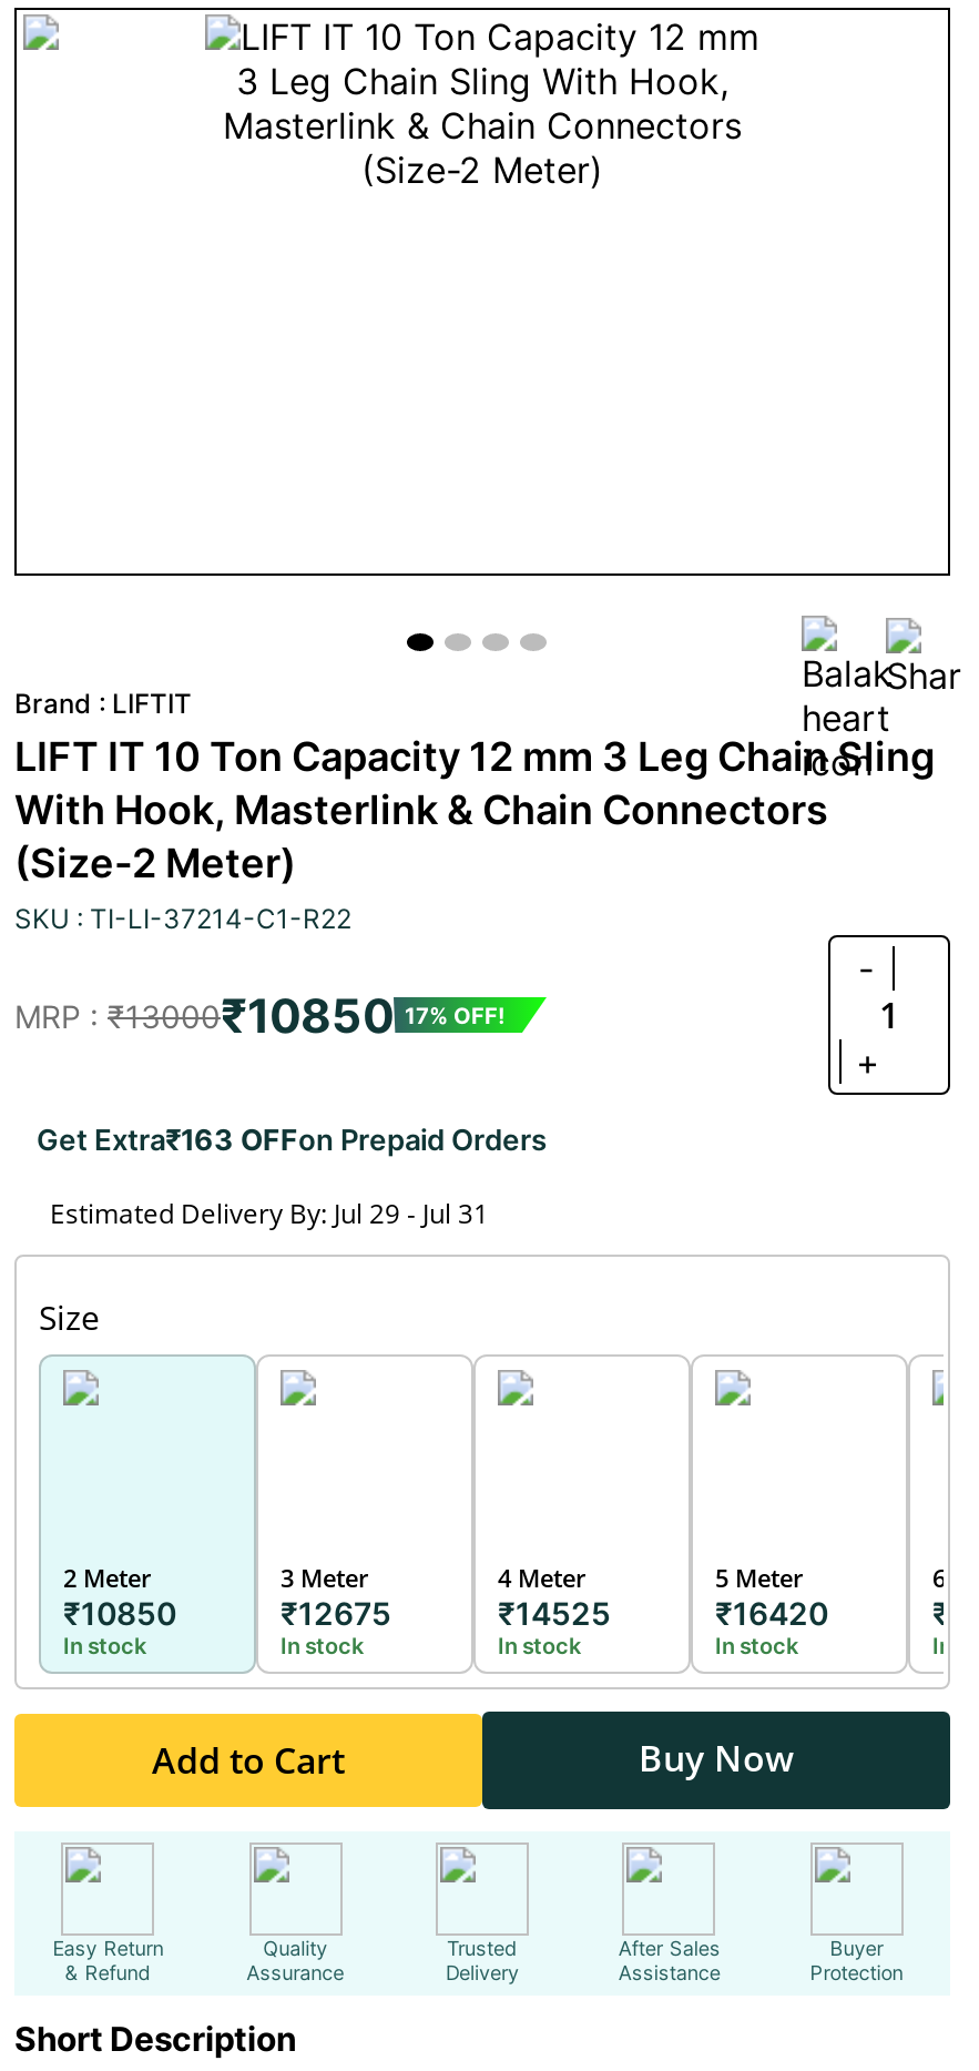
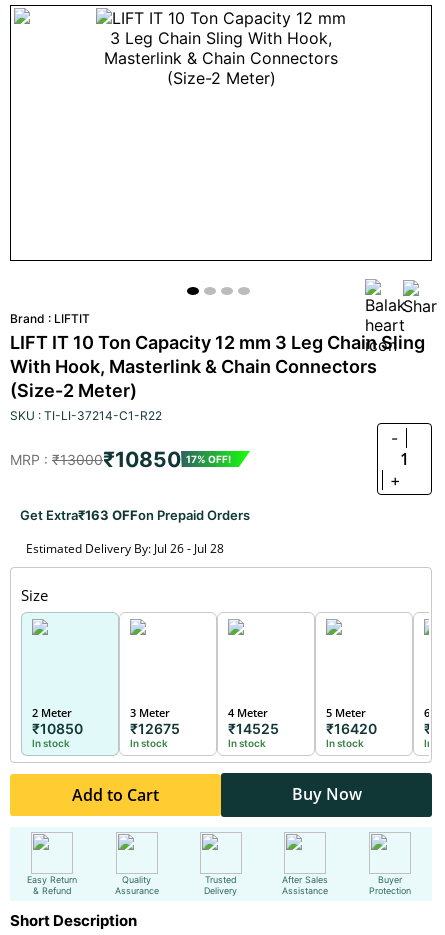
[50,1195,489,1232] Estimated Delivery By: Jul 29 - Jul 31 -> [26,540,224,557] Estimated Delivery By: Jul 26 - Jul 28

